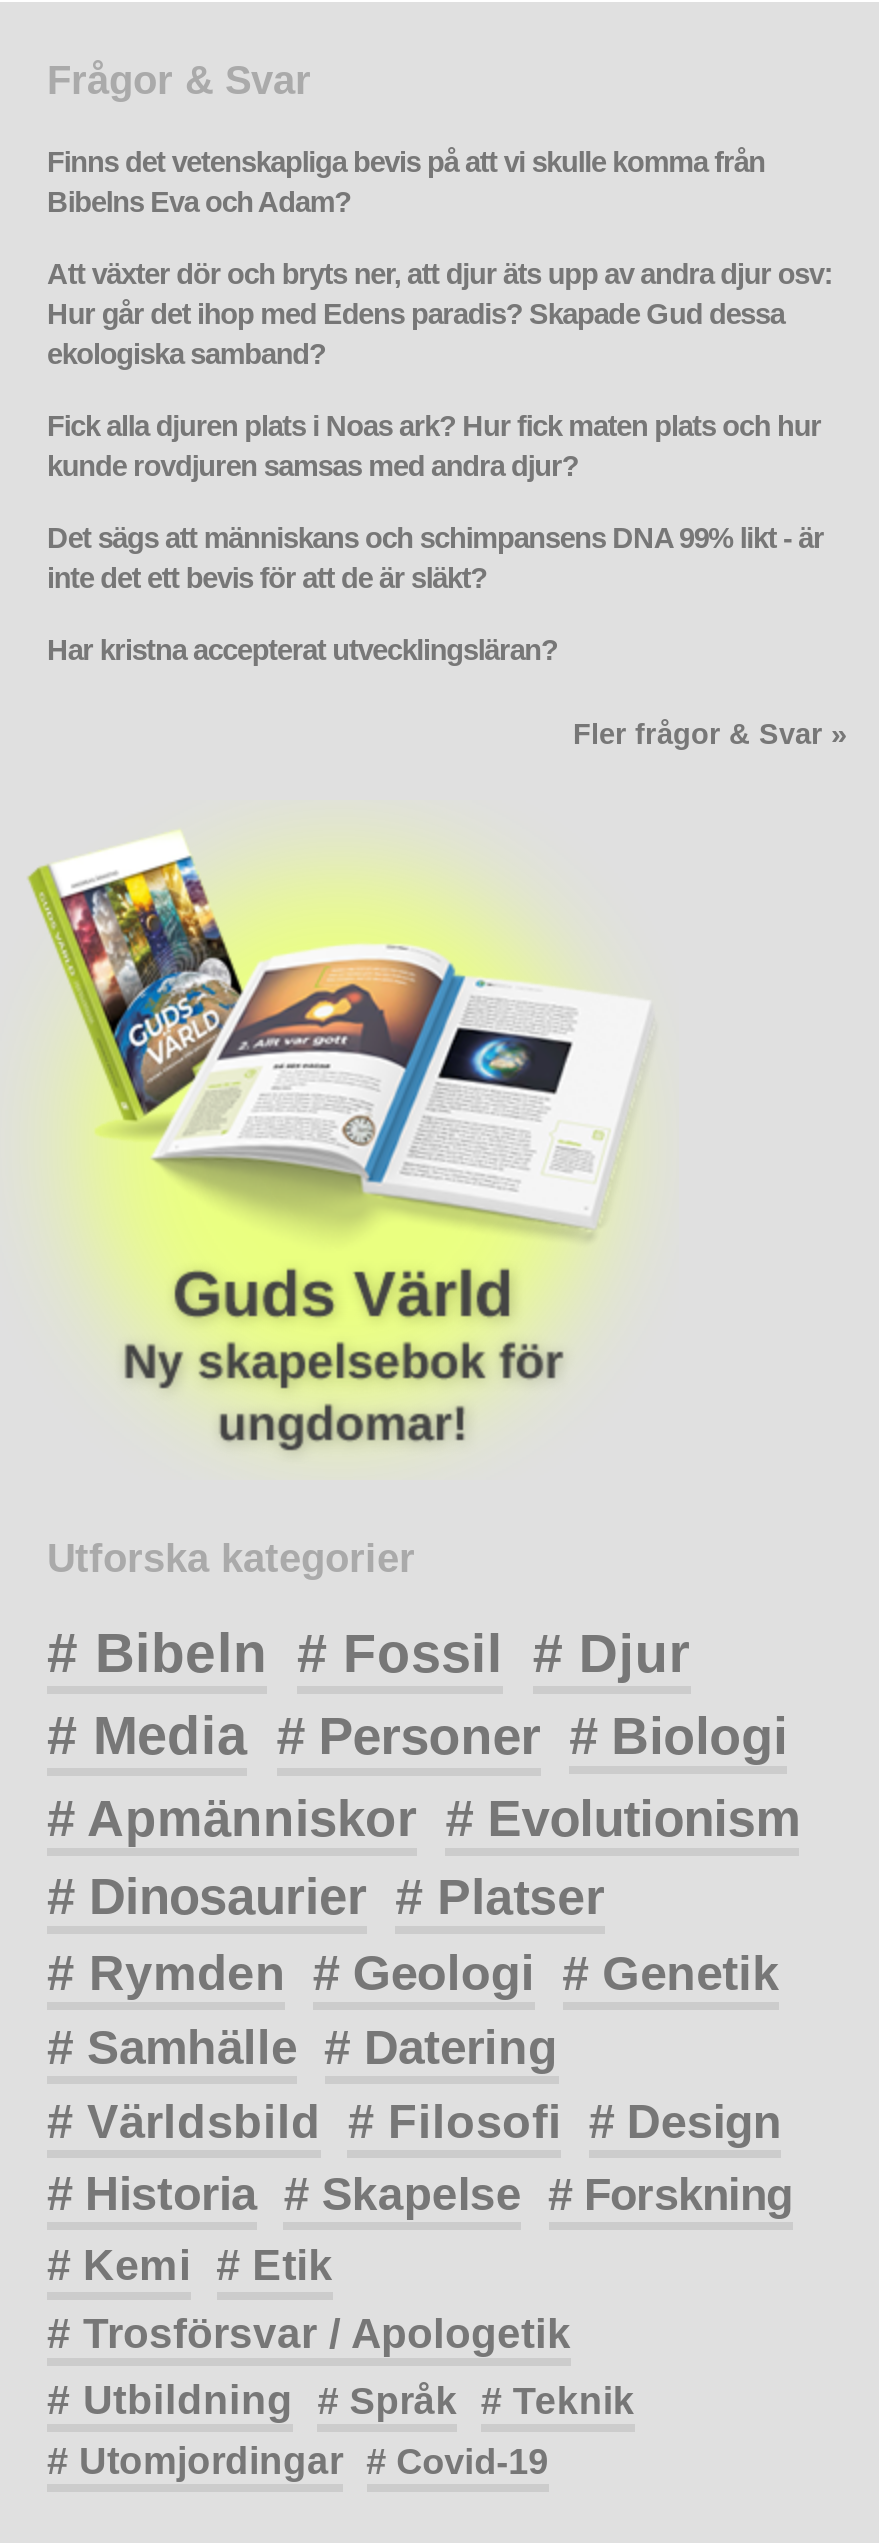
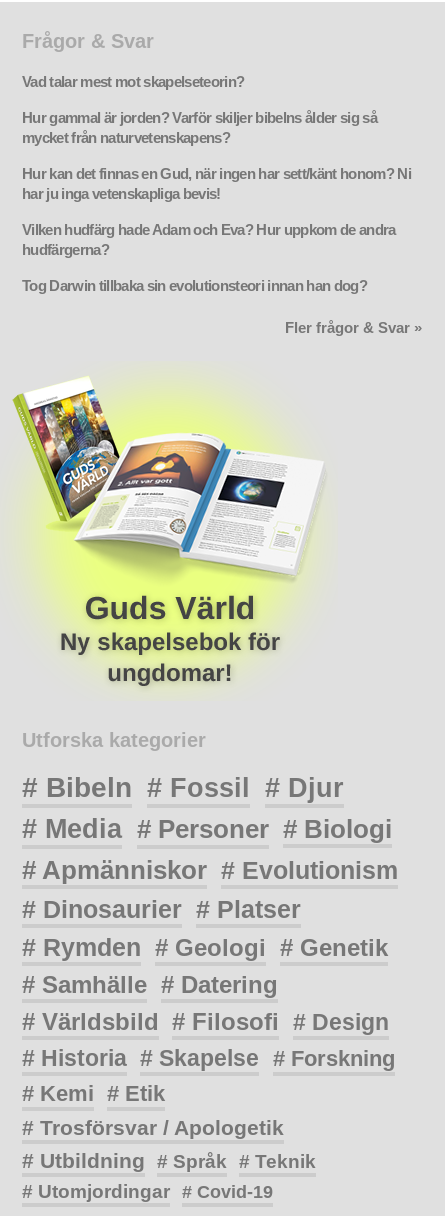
[47,146,765,218] Finns det vetenskapliga bevis på att vi skulle komma från | Bibelns Eva och Adam? -> [22,74,244,90] Vad talar mest mot skapelseteorin?
[47,258,832,370] Att växter dör och bryts ner, att djur äts upp av andra djur osv: | Hur går det ihop med Edens paradis? Skapade Gud dessa | ekologiska samband? -> [22,110,377,146] Hur gammal är jorden? Varför skiljer bibelns ålder sig så | mycket från naturvetenskapens?
[47,410,821,482] Fick alla djuren plats i Noas ark? Hur fick maten plats och hur | kunde rovdjuren samsas med andra djur? -> [22,166,411,202] Hur kan det finnas en Gud, när ingen har sett/känt honom? Ni | har ju inga vetenskapliga bevis!
[47,522,824,594] Det sägs att människans och schimpansens DNA 99% likt - är | inte det ett bevis för att de är släkt? -> [22,222,396,258] Vilken hudfärg hade Adam och Eva? Hur uppkom de andra | hudfärgerna?
[47,634,558,666] Har kristna accepterat utvecklingsläran? -> [22,278,367,294] Tog Darwin tillbaka sin evolutionsteori innan han dog?

